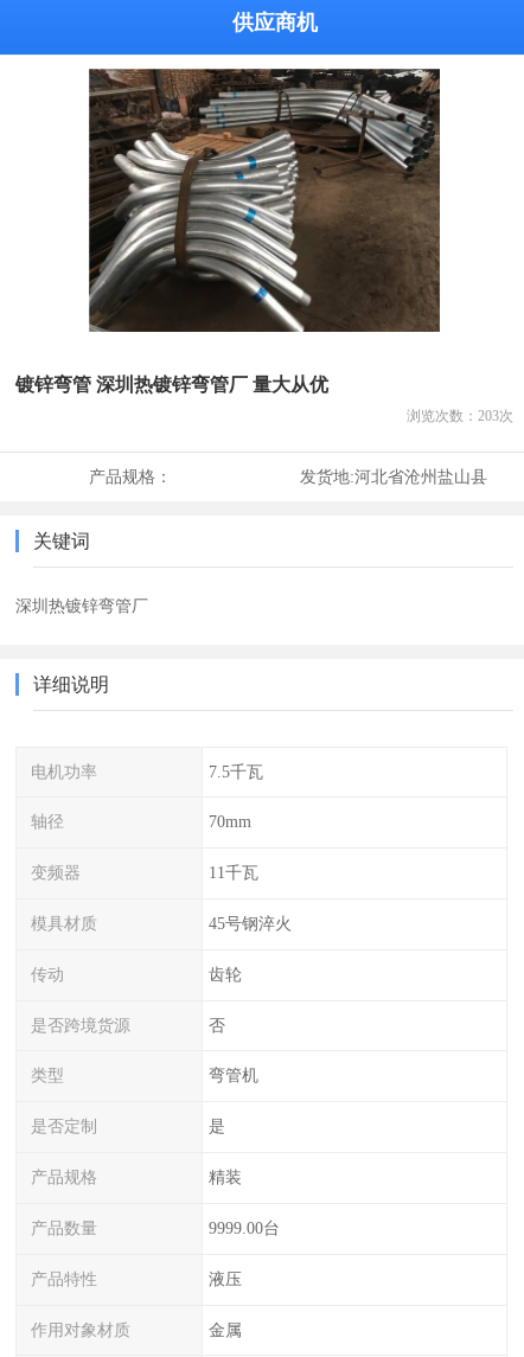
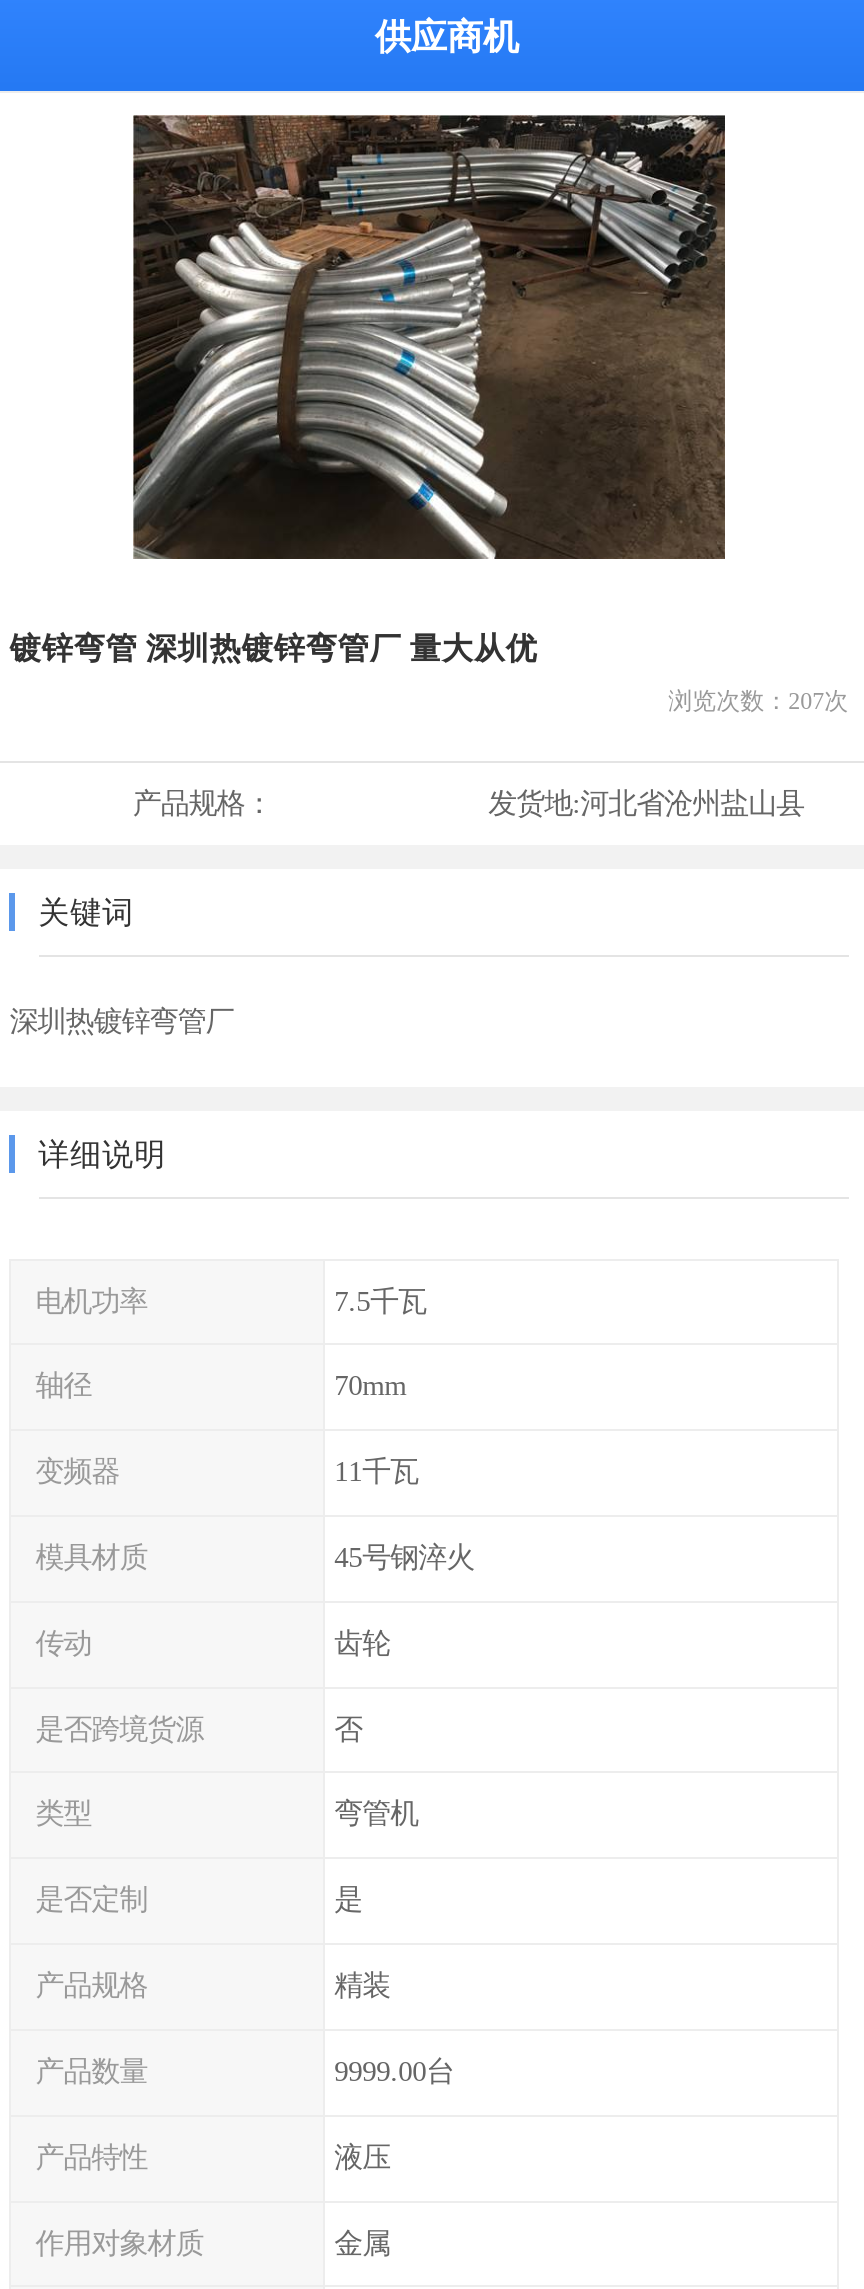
[406,407,513,424] 浏览次数：203次 -> [668,686,848,714] 浏览次数：207次

